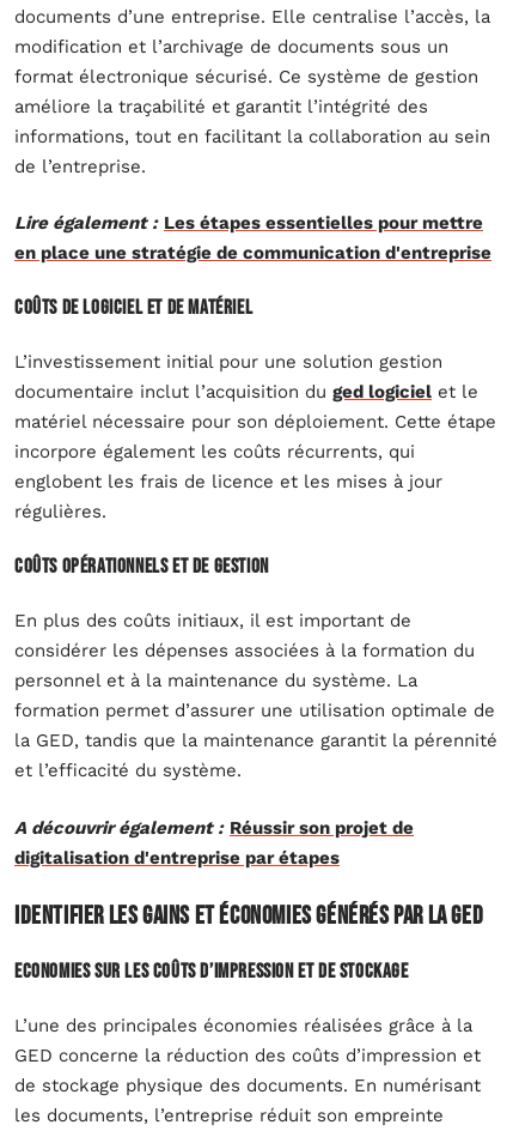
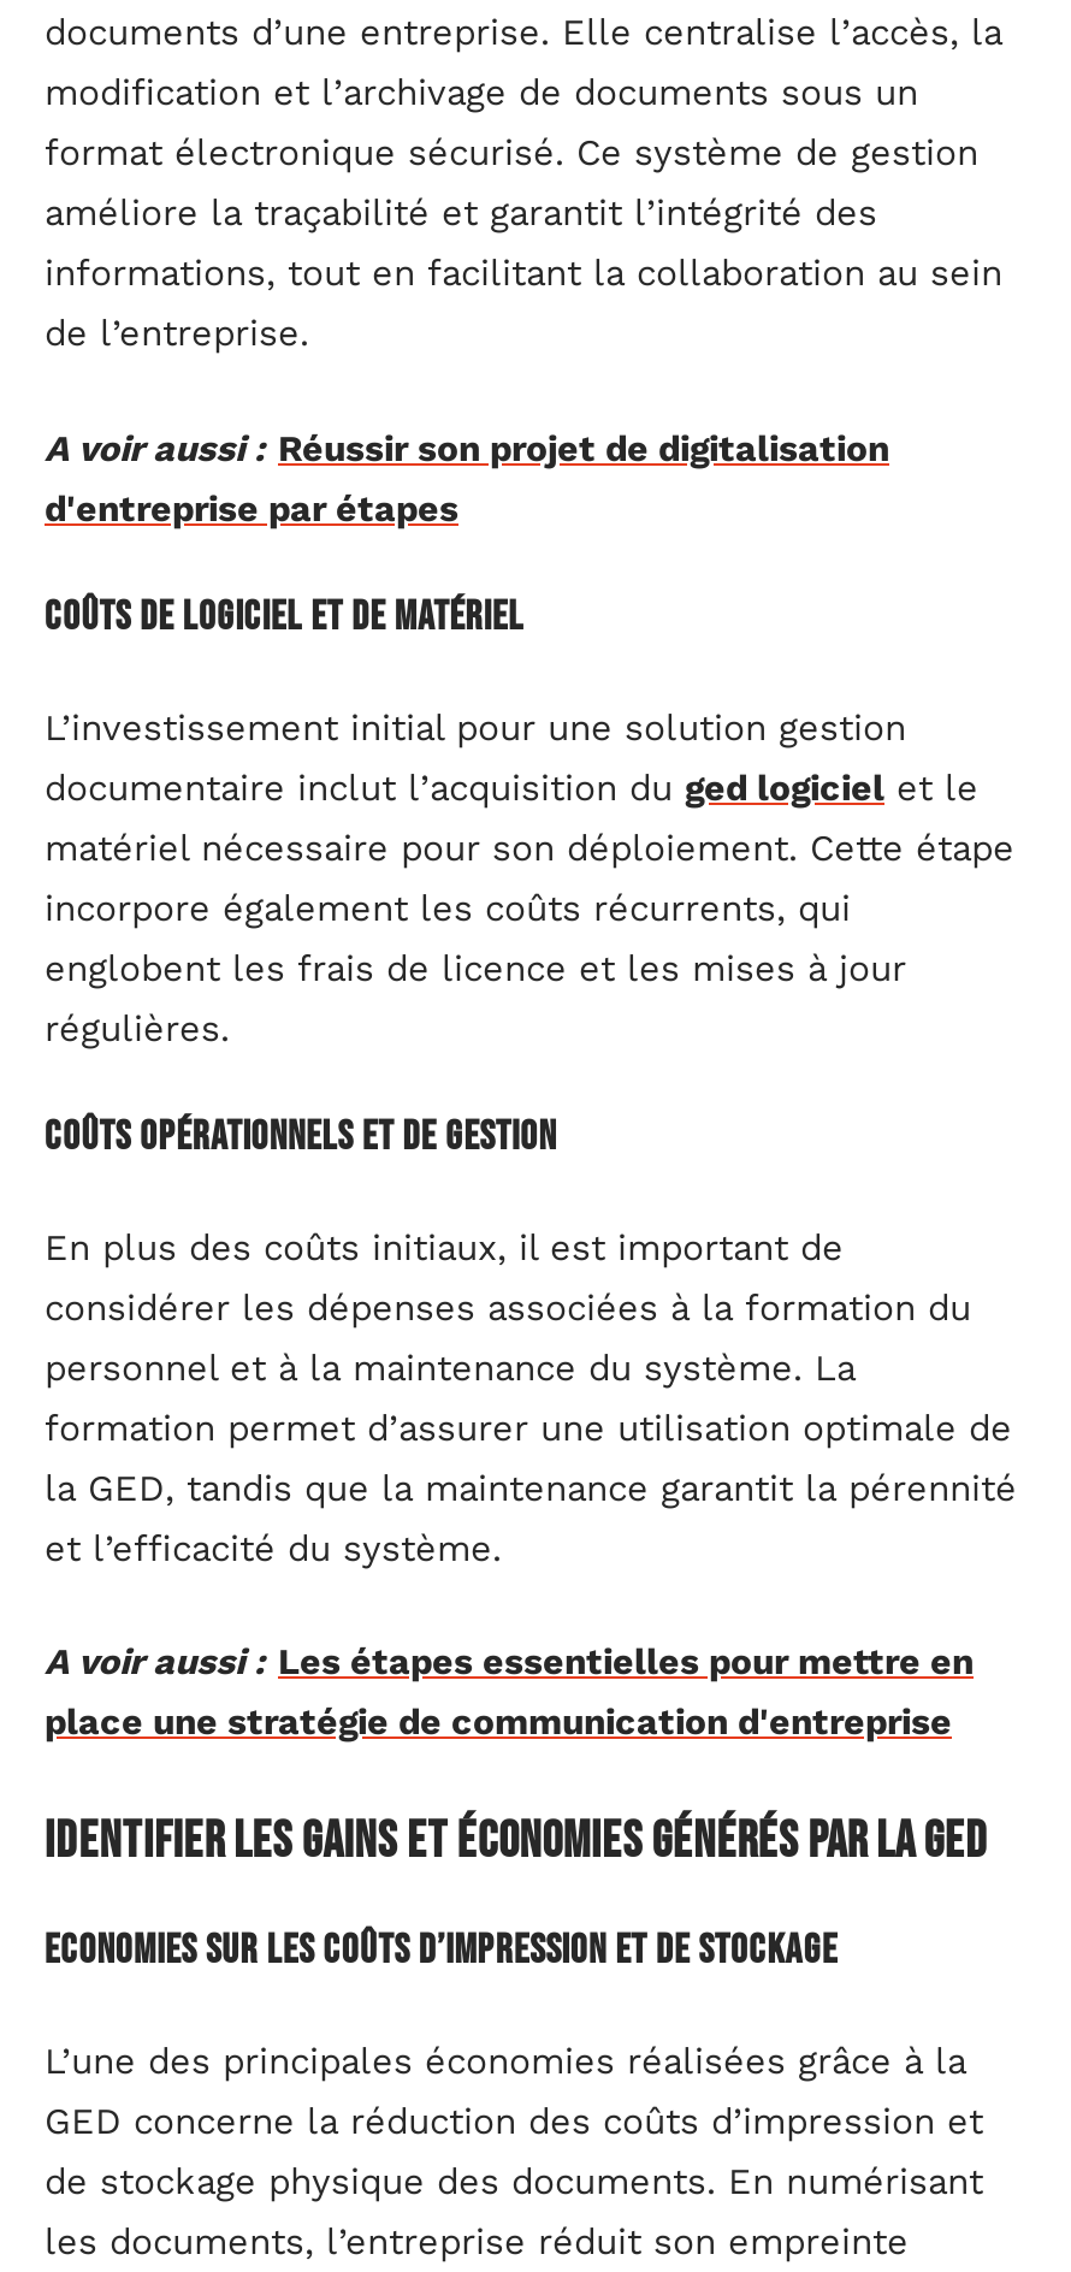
[14,213,491,264] Lire également : Les étapes essentielles pour mettre | en place une stratégie de communication d'entreprise -> [45,427,889,530] A voir aussi : Réussir son projet de digitalisation | d'entreprise par étapes
[14,817,414,868] A découvrir également : Réussir son projet de | digitalisation d'entreprise par étapes -> [45,1641,974,1745] A voir aussi : Les étapes essentielles pour mettre en | place une stratégie de communication d'entreprise

